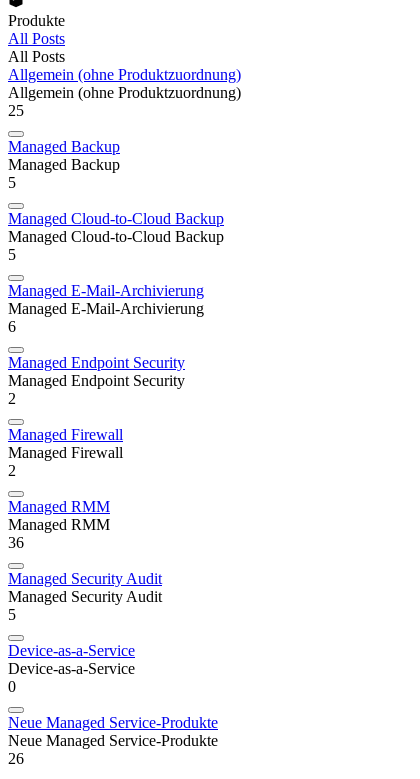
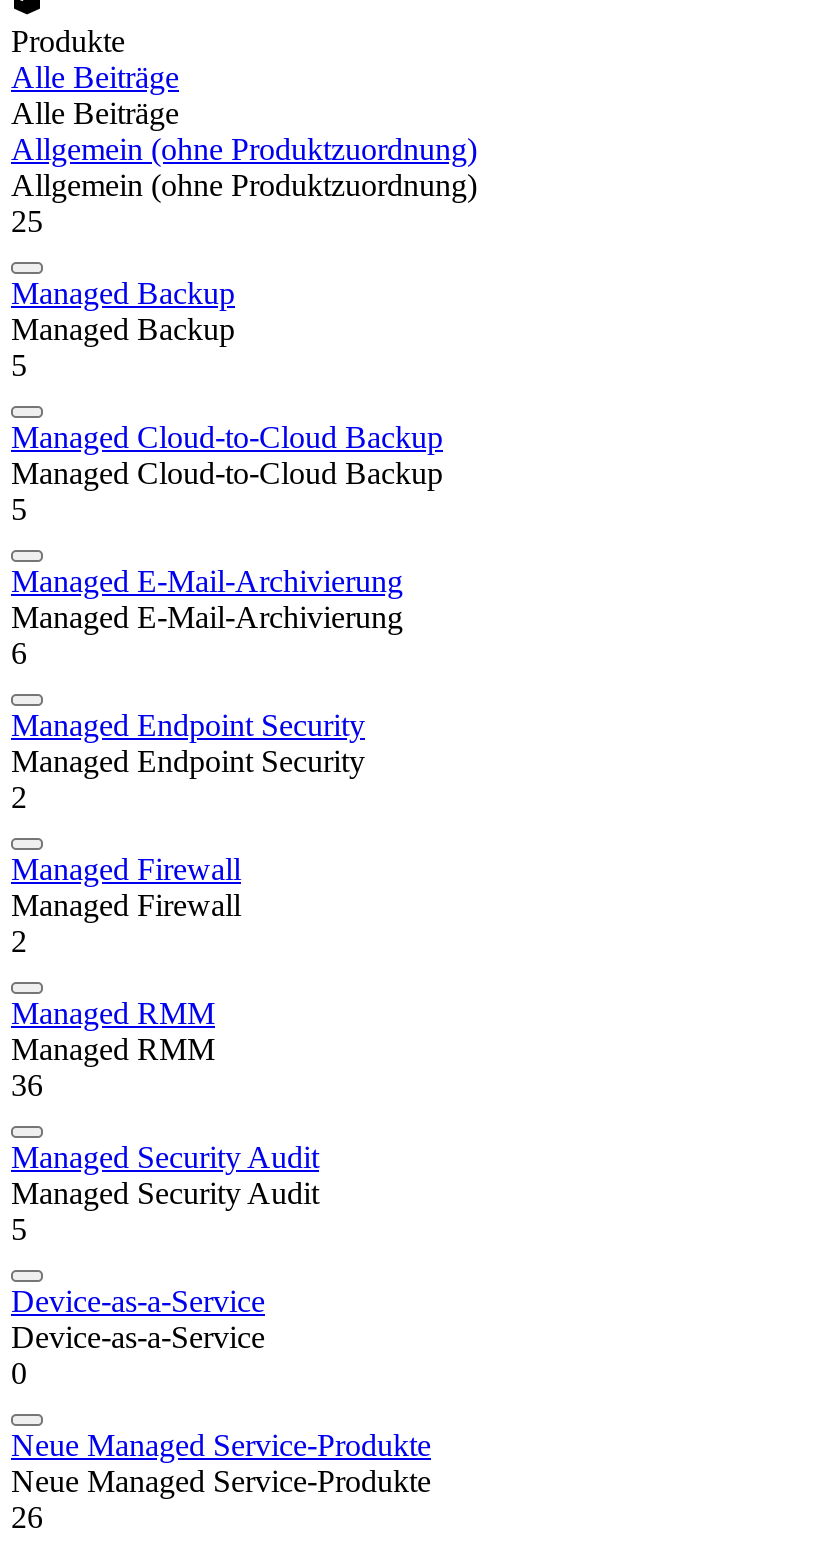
[8,30,65,65] All Posts | All Posts -> [11,61,179,131] Alle Beiträge | Alle Beiträge

